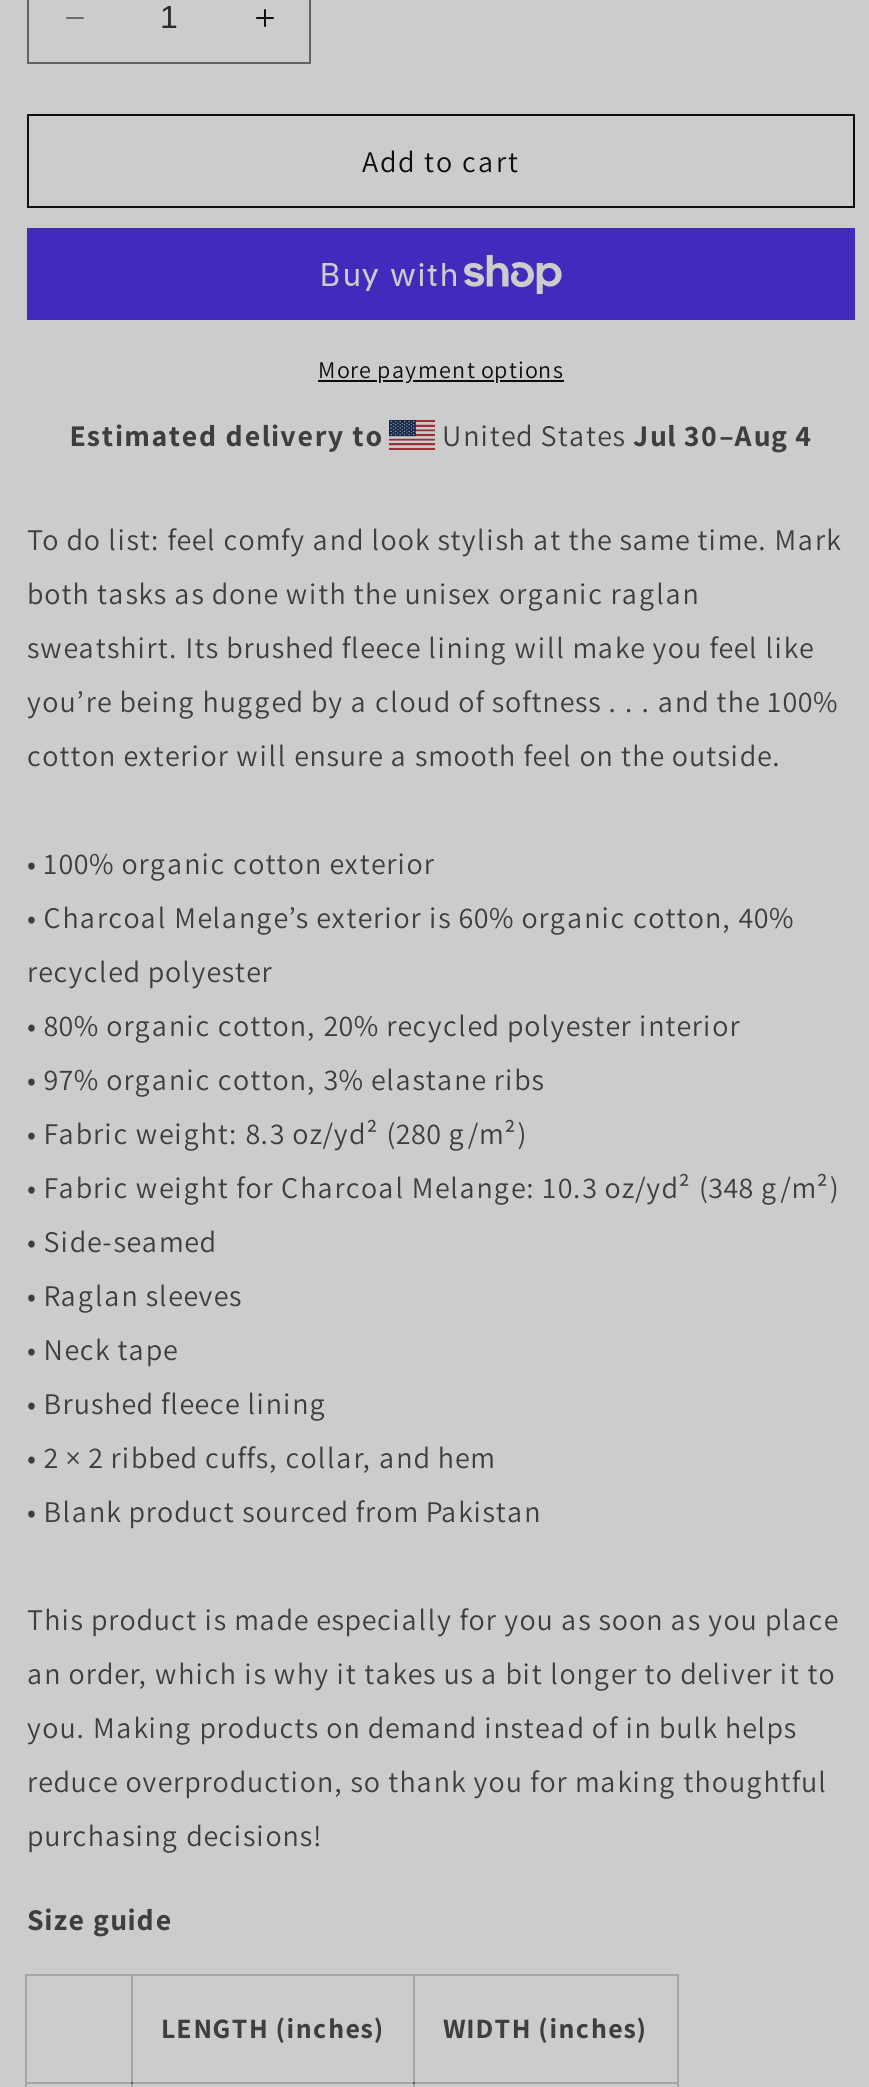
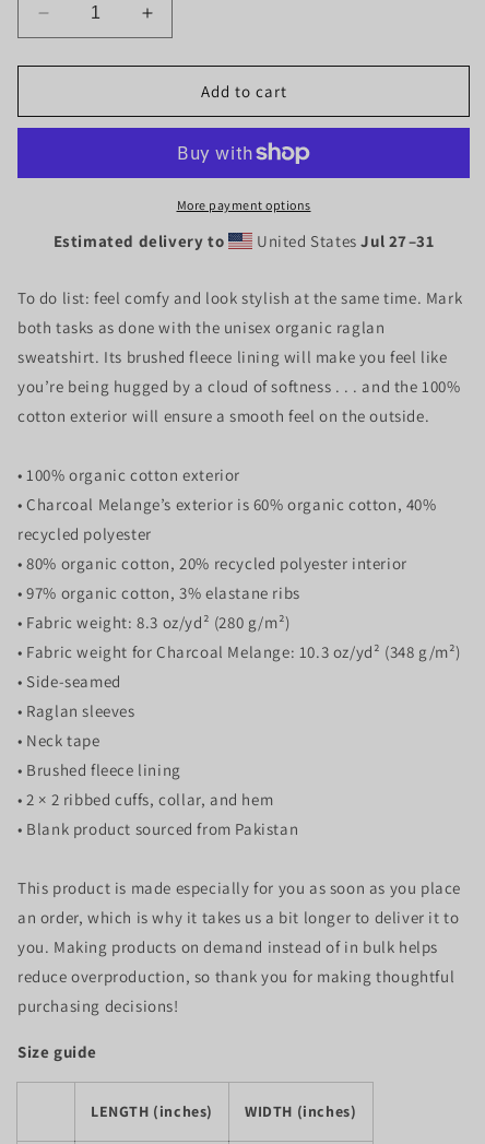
[435,416,813,454] United States Jul 30–Aug 4 -> [253,231,434,251] United States Jul 27–31

